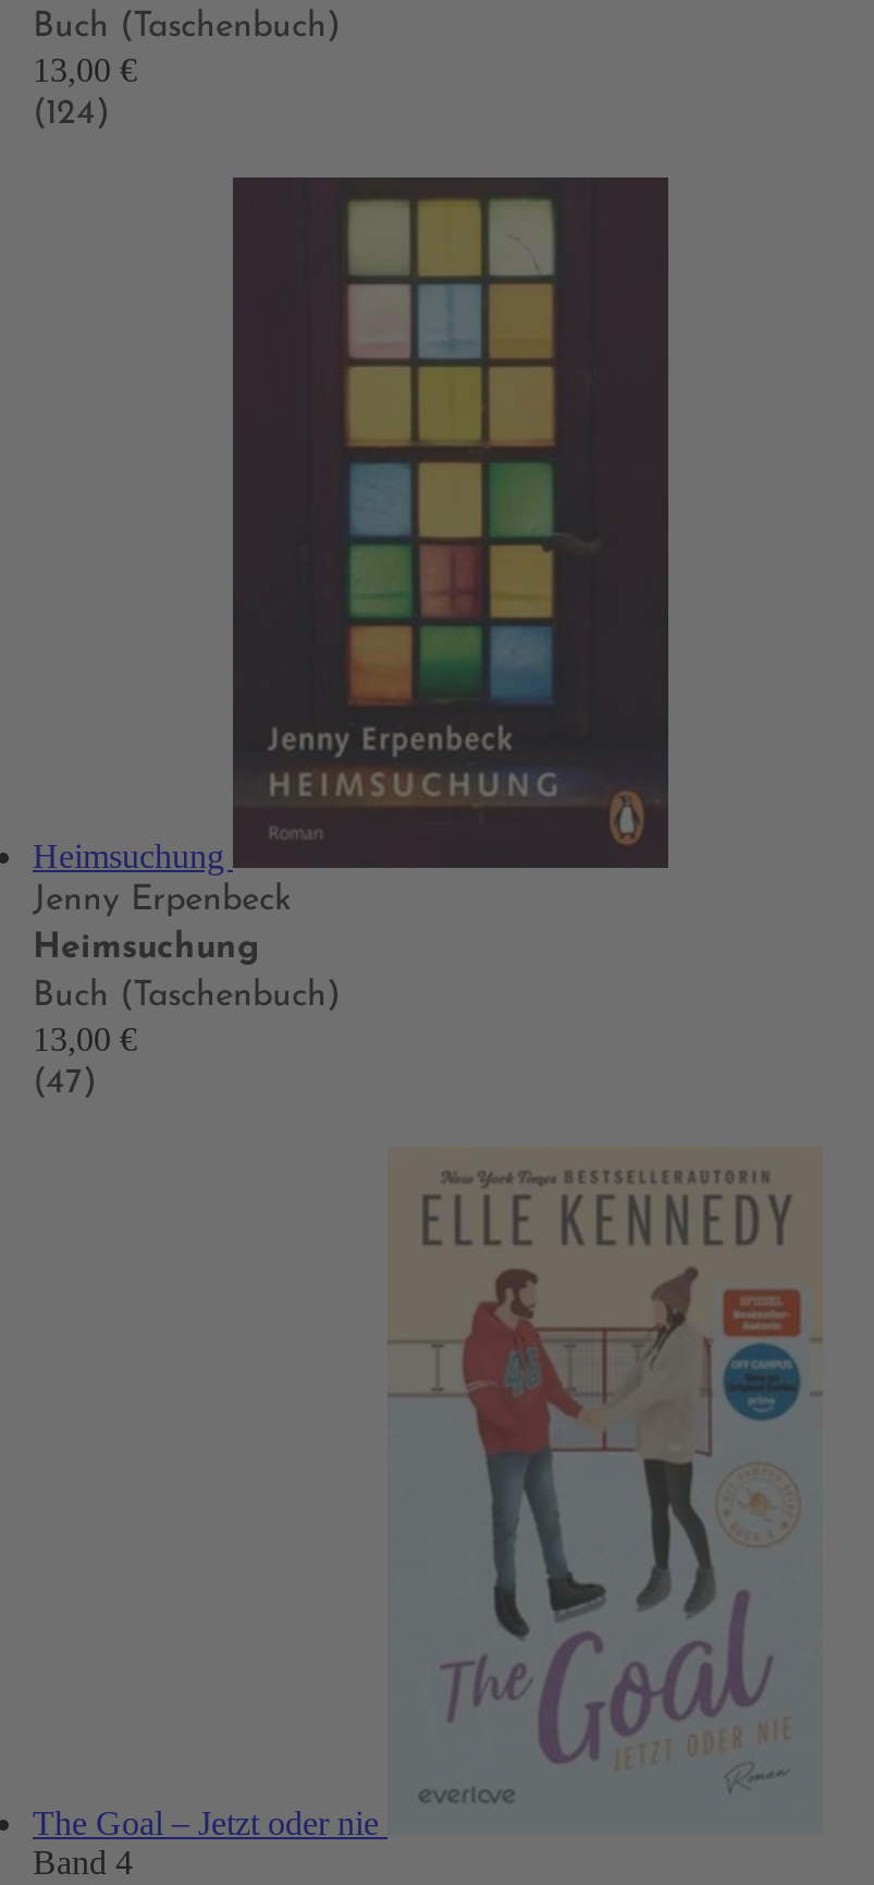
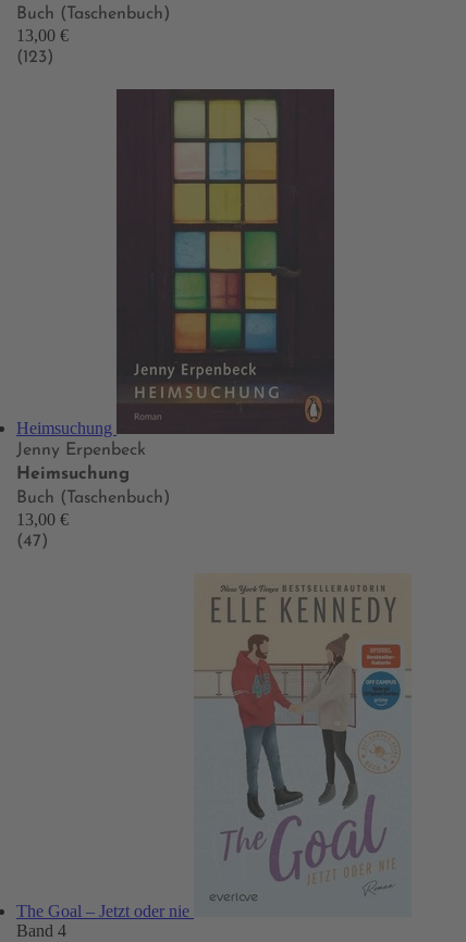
[33,97,109,132] (124) -> [16,49,53,66] (123)

